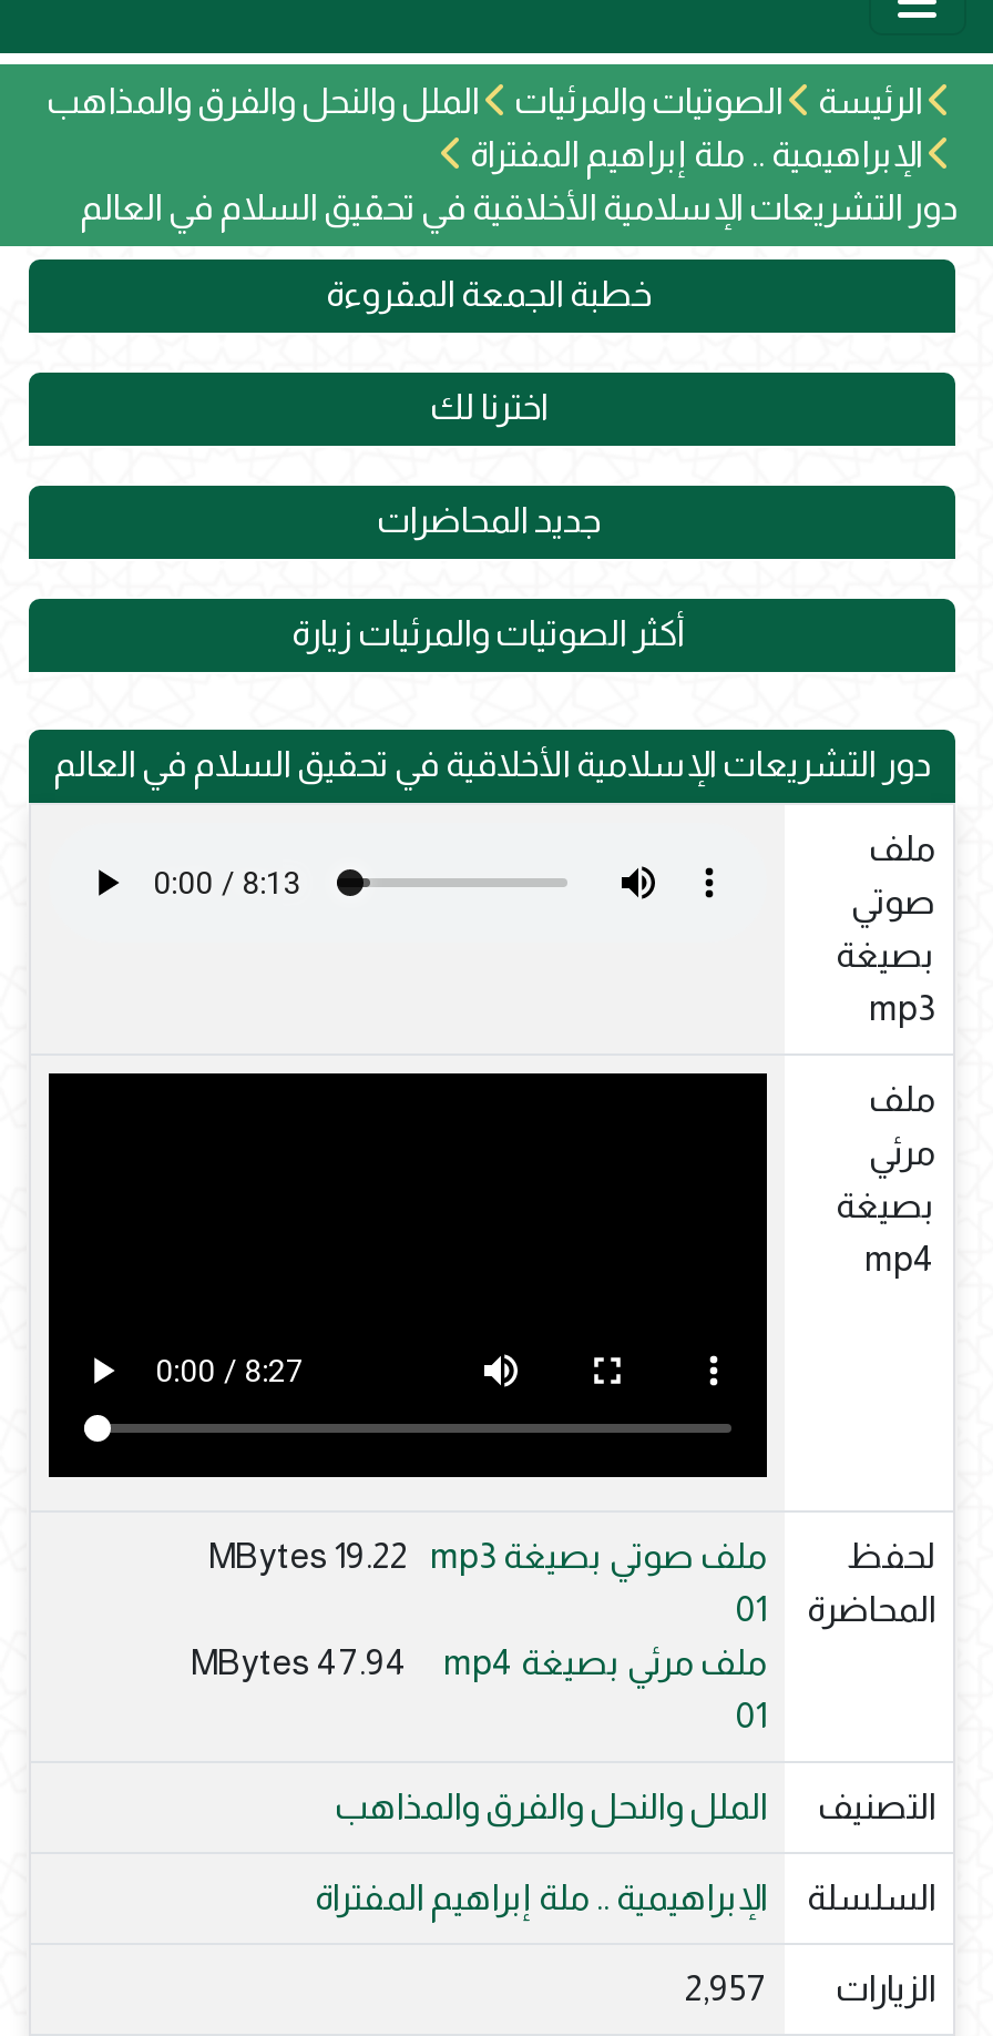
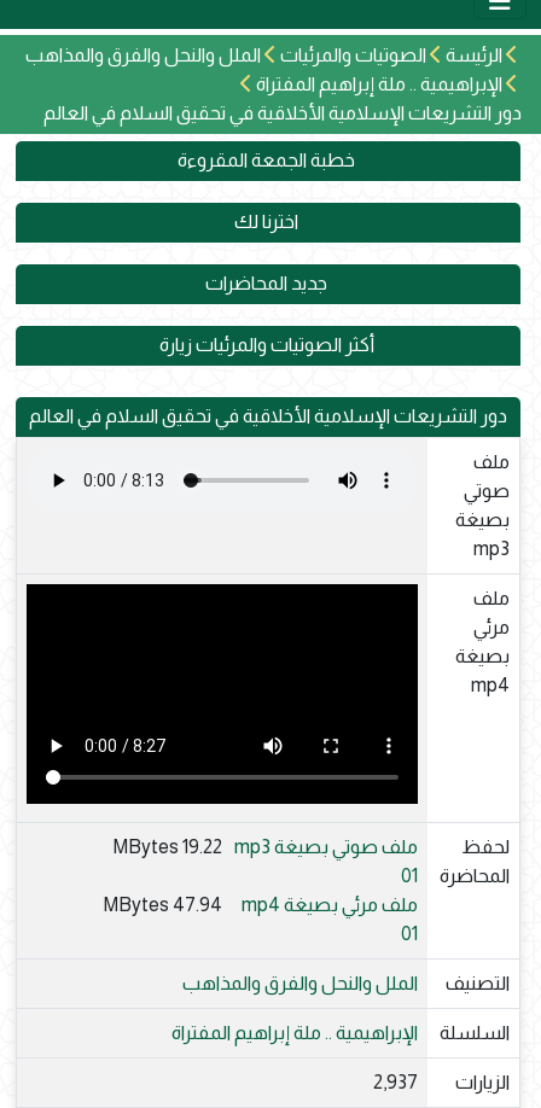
[685,1969,935,2007] الزيارات 2,957 -> [373,1072,510,1092] الزيارات 2,937

